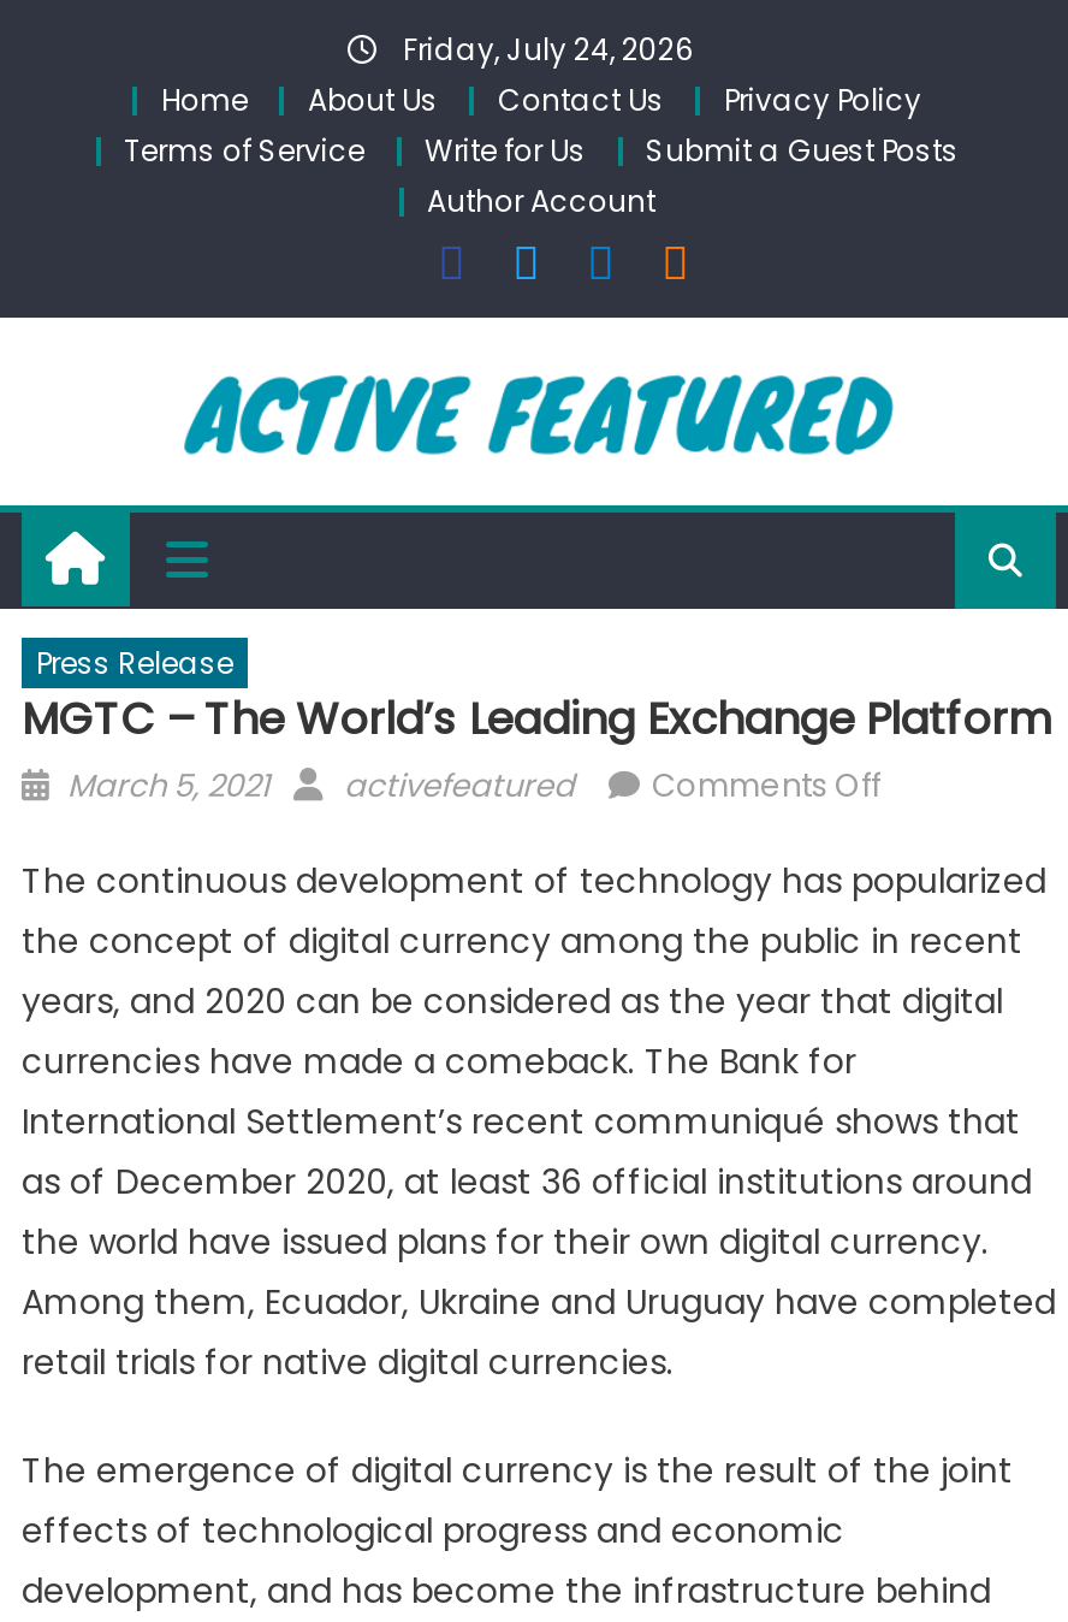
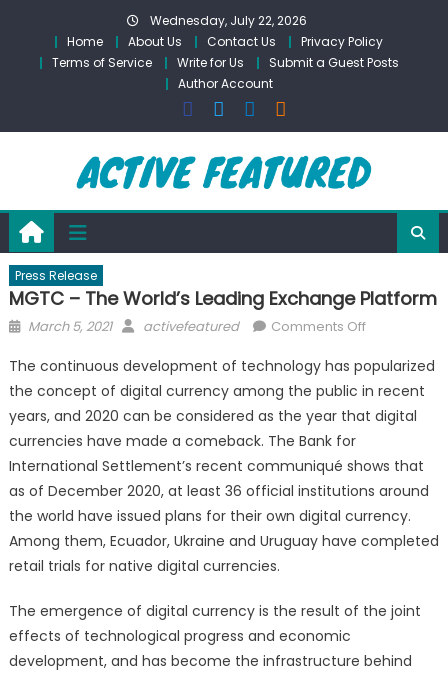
[396,29,694,70] Friday, July 24, 2026 -> [146,12,306,29] Wednesday, July 22, 2026

